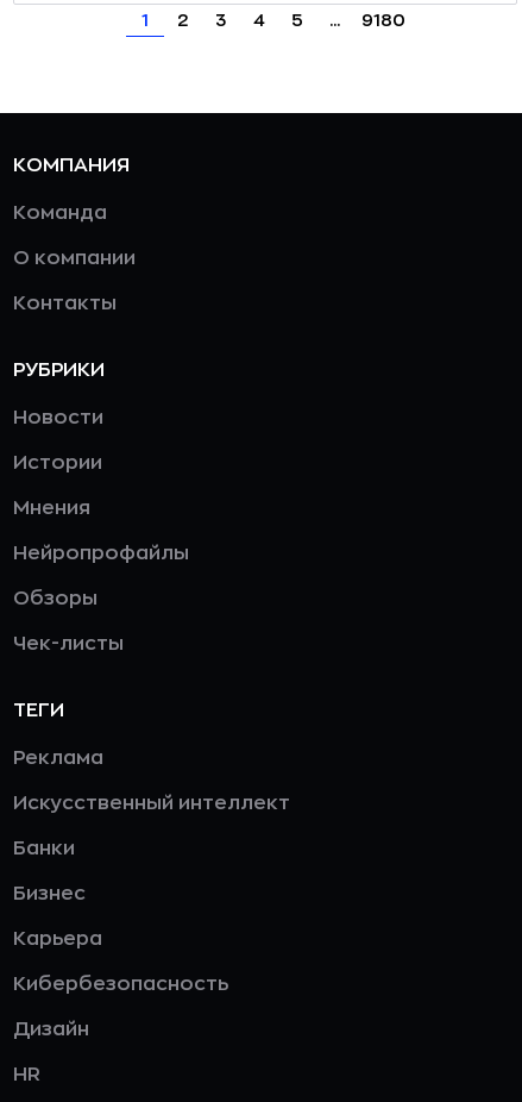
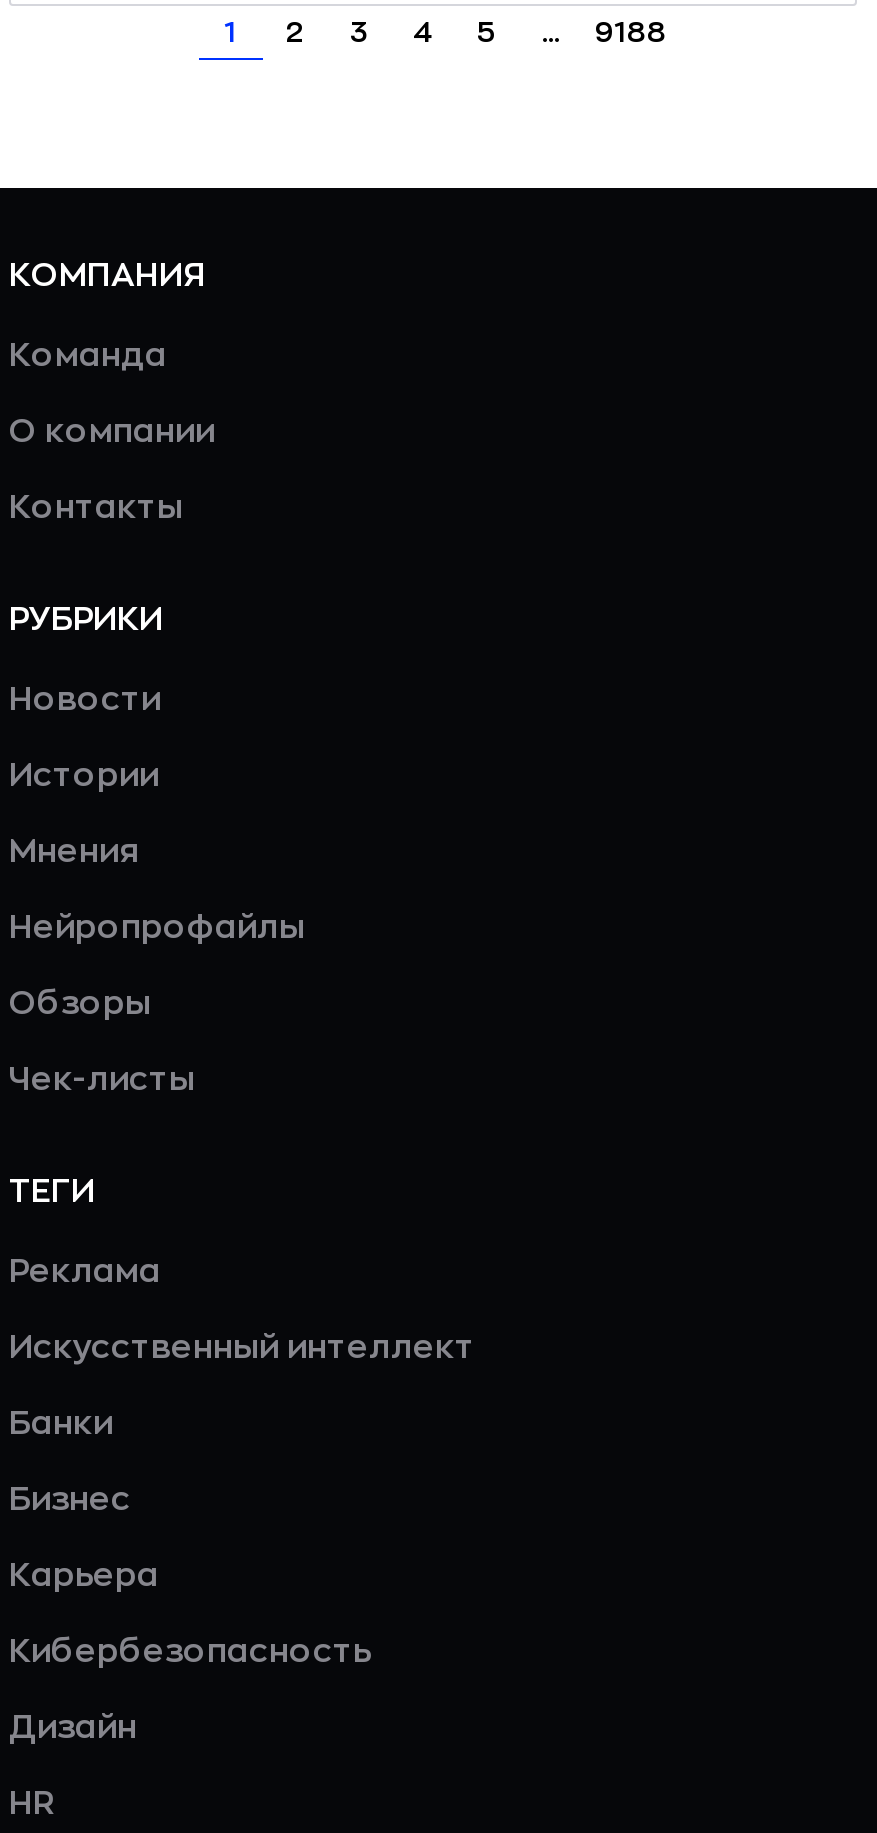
[361,12,405,29] 9180 -> [595,18,667,46] 9188

